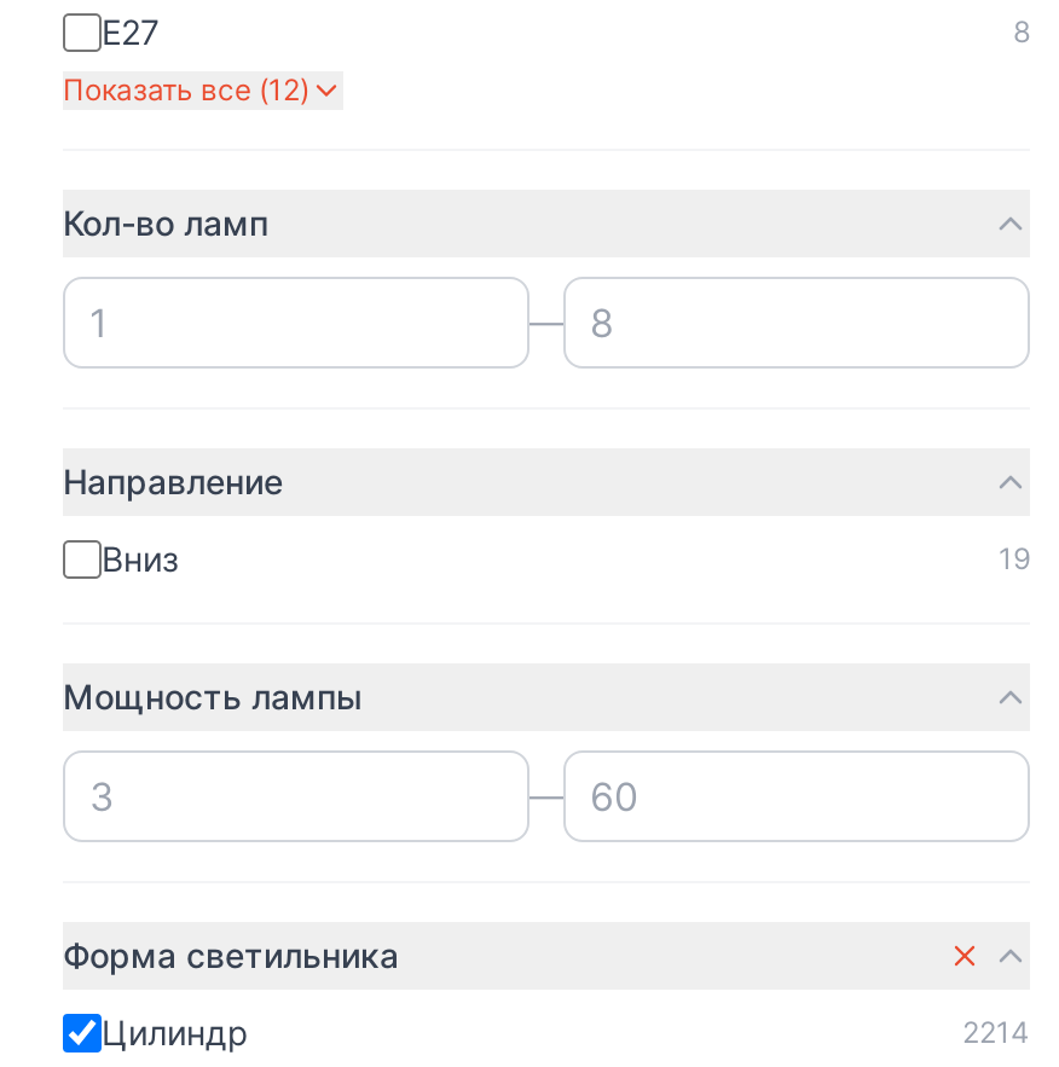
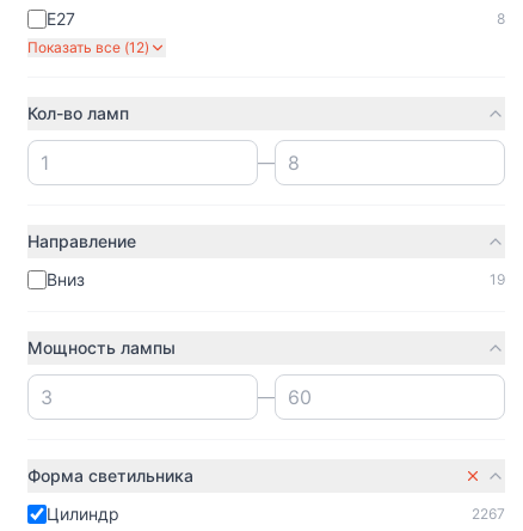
[962,1014,1030,1050] 2214 -> [472,505,505,523] 2267

